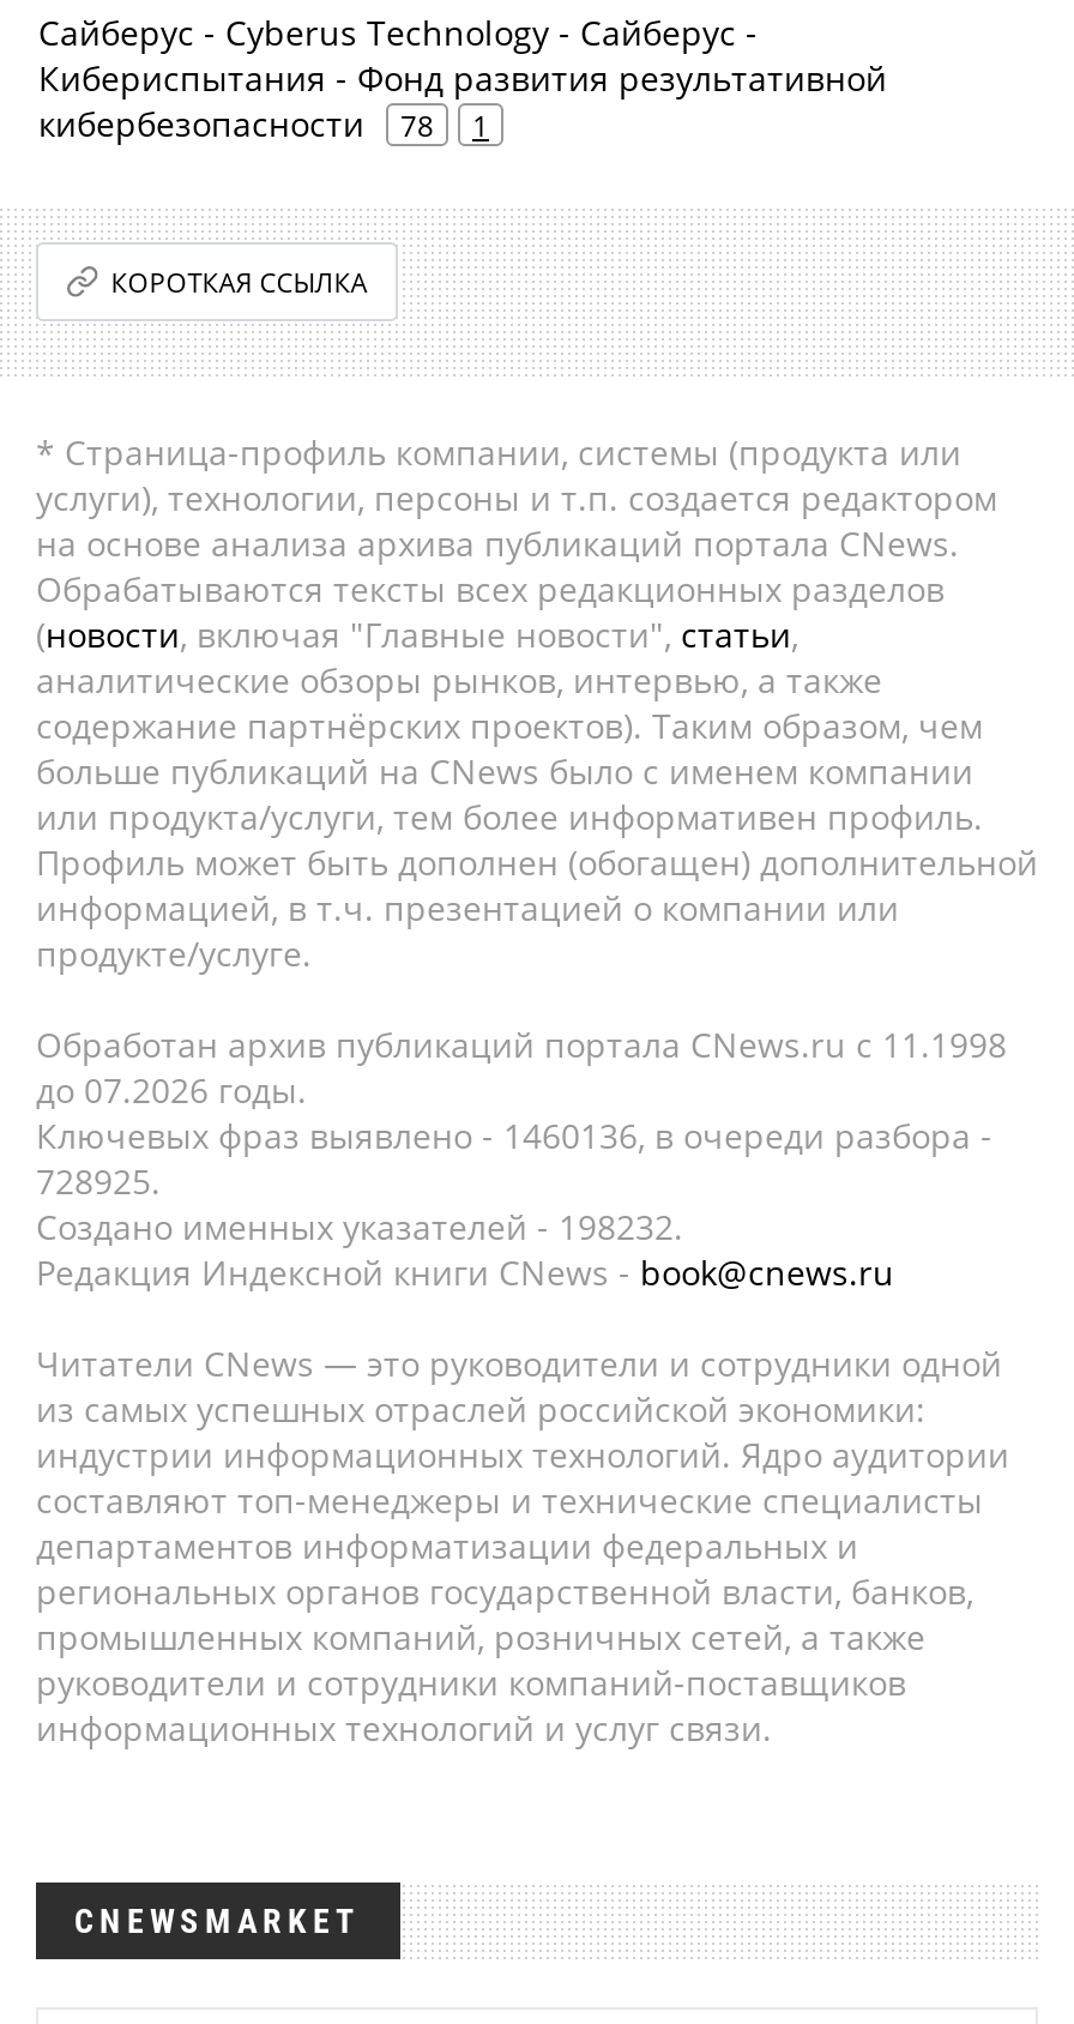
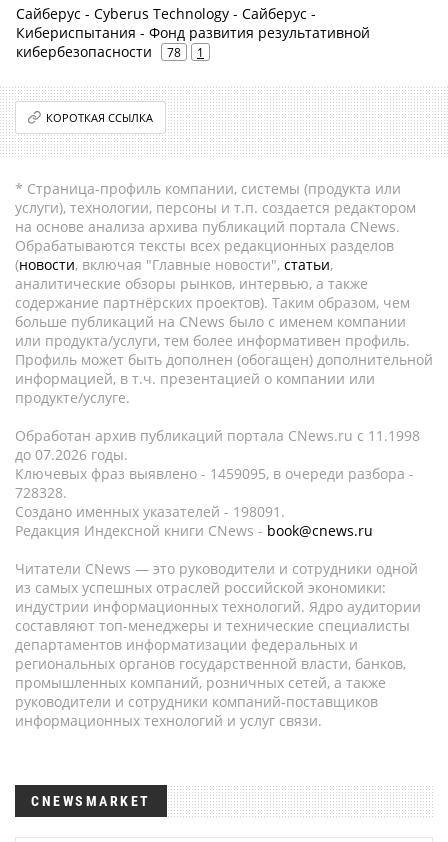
[36,1113,992,1158] Ключевых фраз выявлено - 1460136, в очереди разбора - -> [15,464,414,483] Ключевых фраз выявлено - 1459095, в очереди разбора -
[36,1158,161,1204] 728925. -> [15,483,67,502] 728328.
[36,1204,683,1249] Создано именных указателей - 198232. -> [15,502,285,521] Создано именных указателей - 198091.

